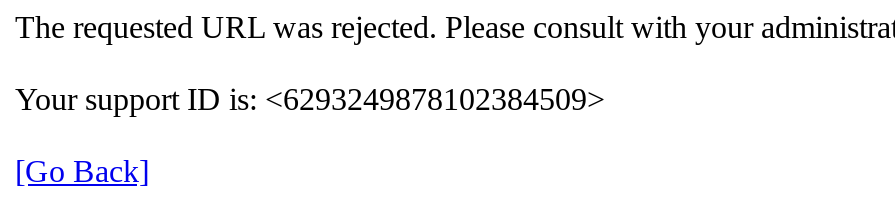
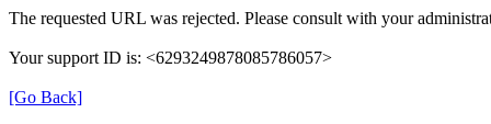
[15,82,605,116] Your support ID is: <6293249878102384509> -> [9,48,332,67] Your support ID is: <6293249878085786057>

